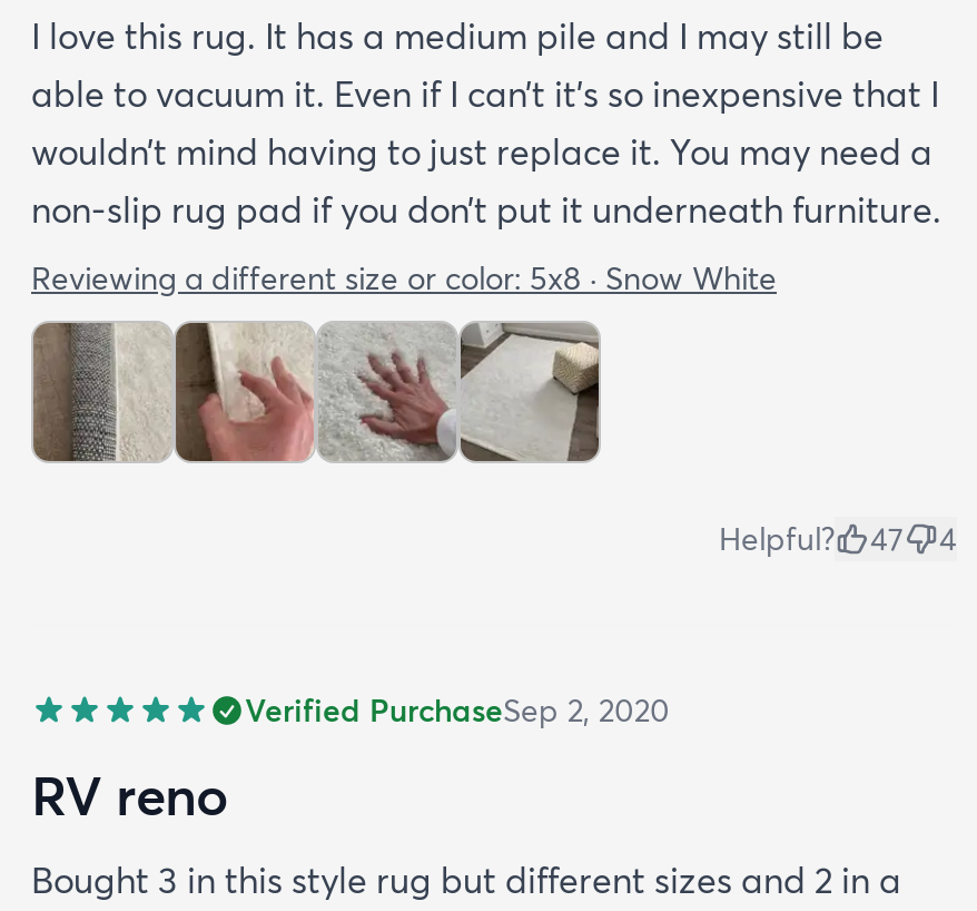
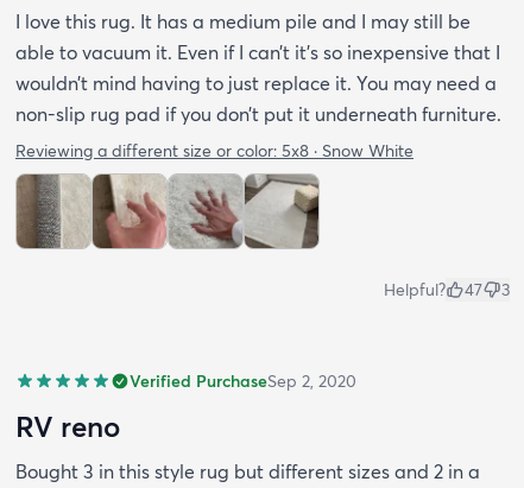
[719,519,957,559] Helpful? 47 4 -> [384,279,510,301] Helpful? 47 3

